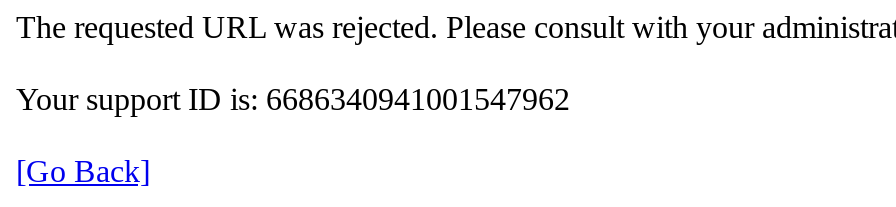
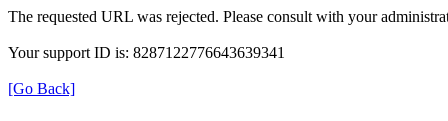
[16,82,570,116] Your support ID is: 6686340941001547962 -> [8,44,285,61] Your support ID is: 8287122776643639341

